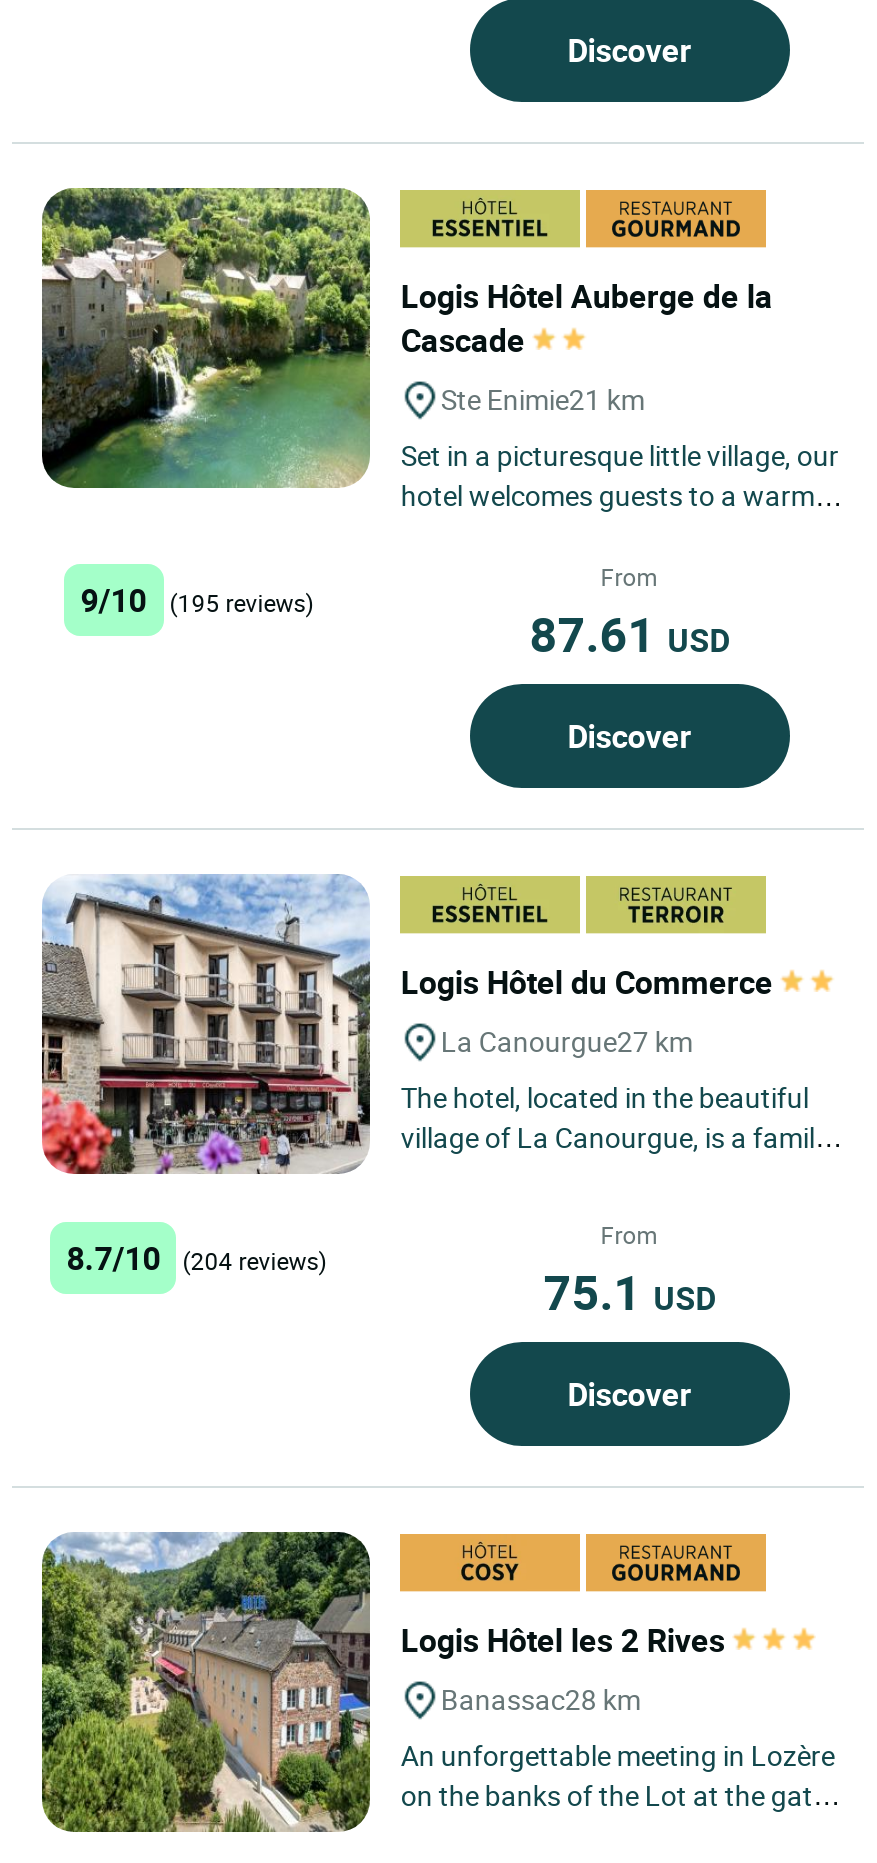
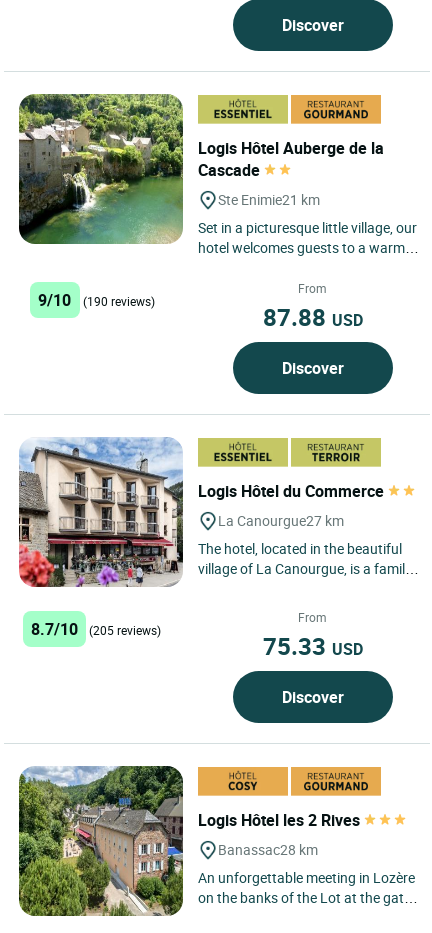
[80,578,313,622] 9/10 (195 reviews) -> [38,289,155,311] 9/10 (190 reviews)
[529,602,729,666] 87.61 USD -> [263,301,363,333] 87.88 USD
[66,1236,326,1280] 8.7/10 (204 reviews) -> [31,618,161,640] 8.7/10 (205 reviews)
[543,1260,715,1324] 75.1 USD -> [263,630,363,662] 75.33 USD

